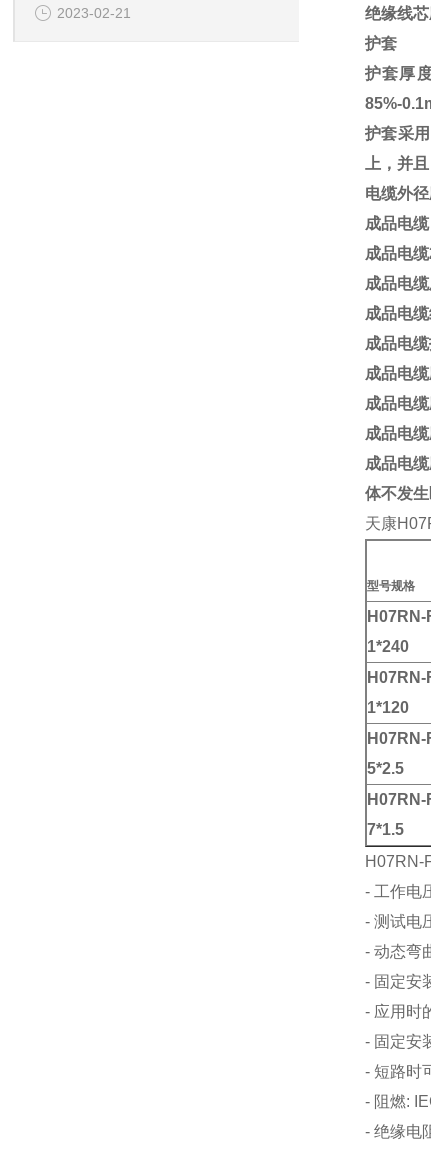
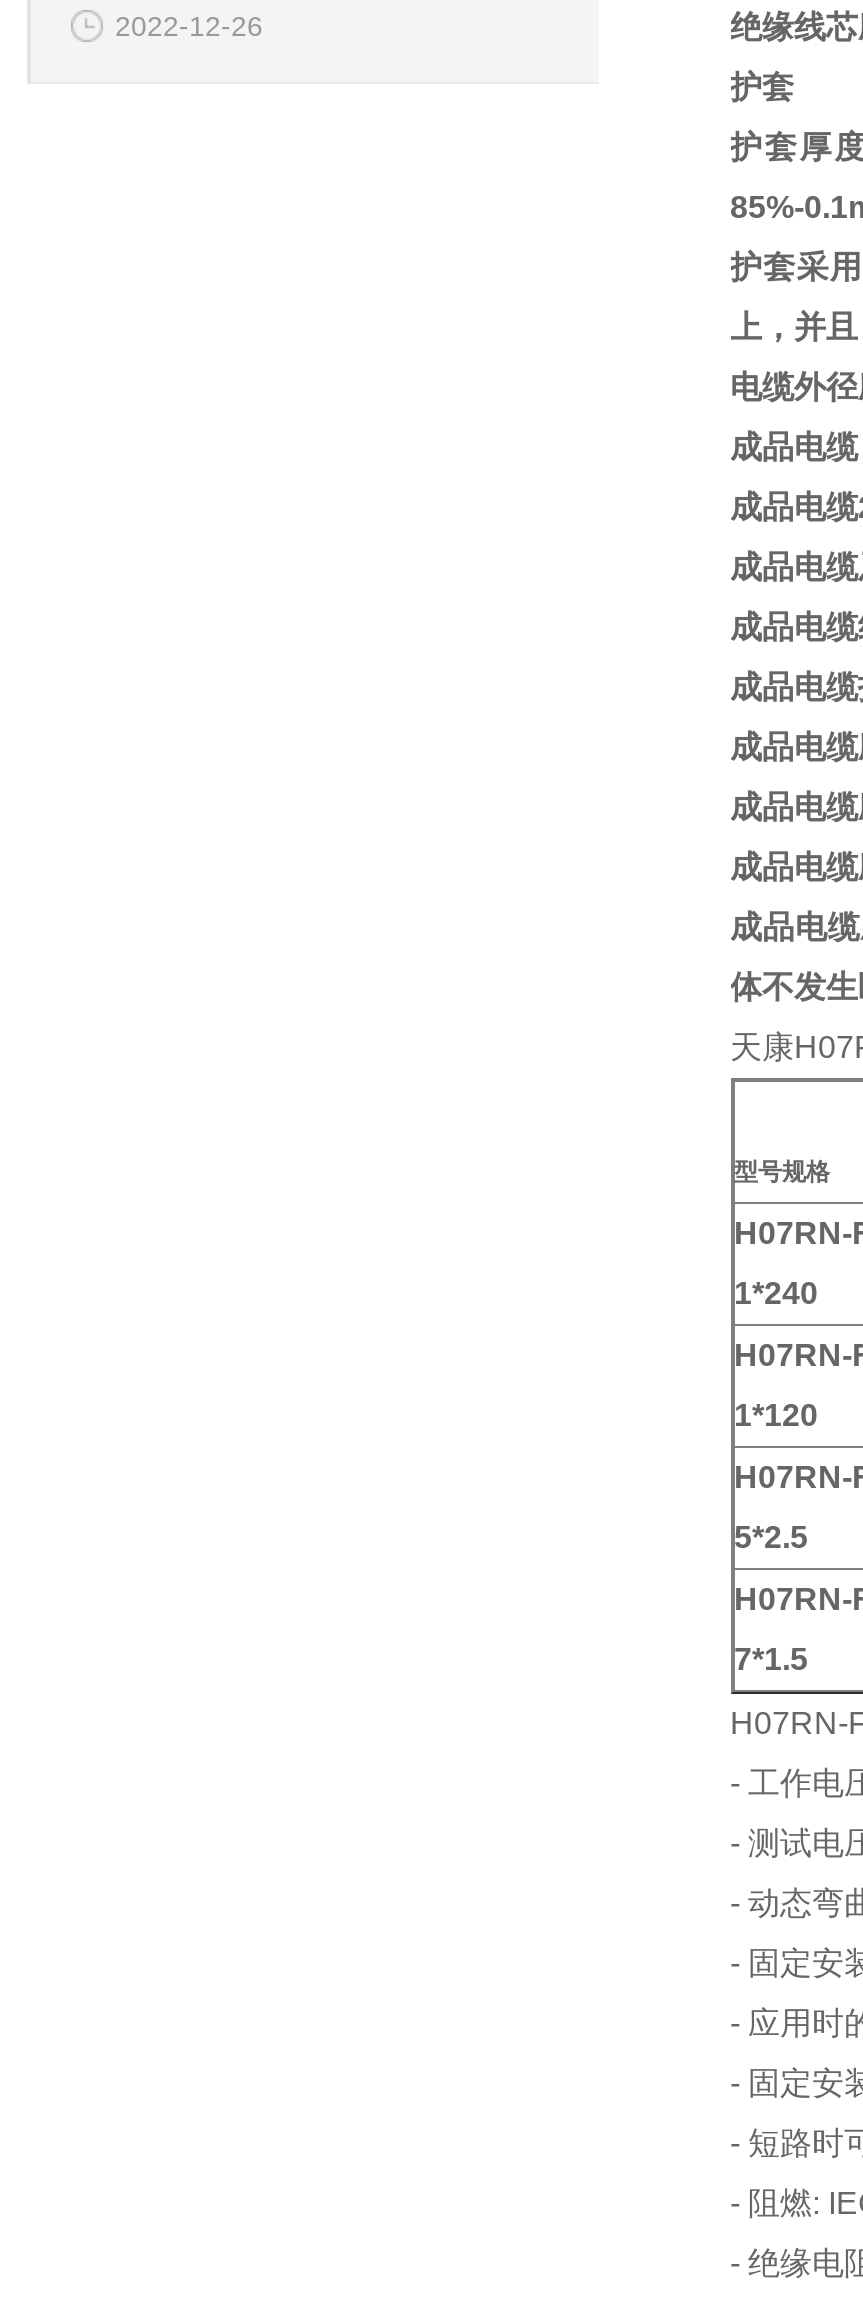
[57,5,131,21] 2023-02-21 -> [115,10,263,42] 2022-12-26

